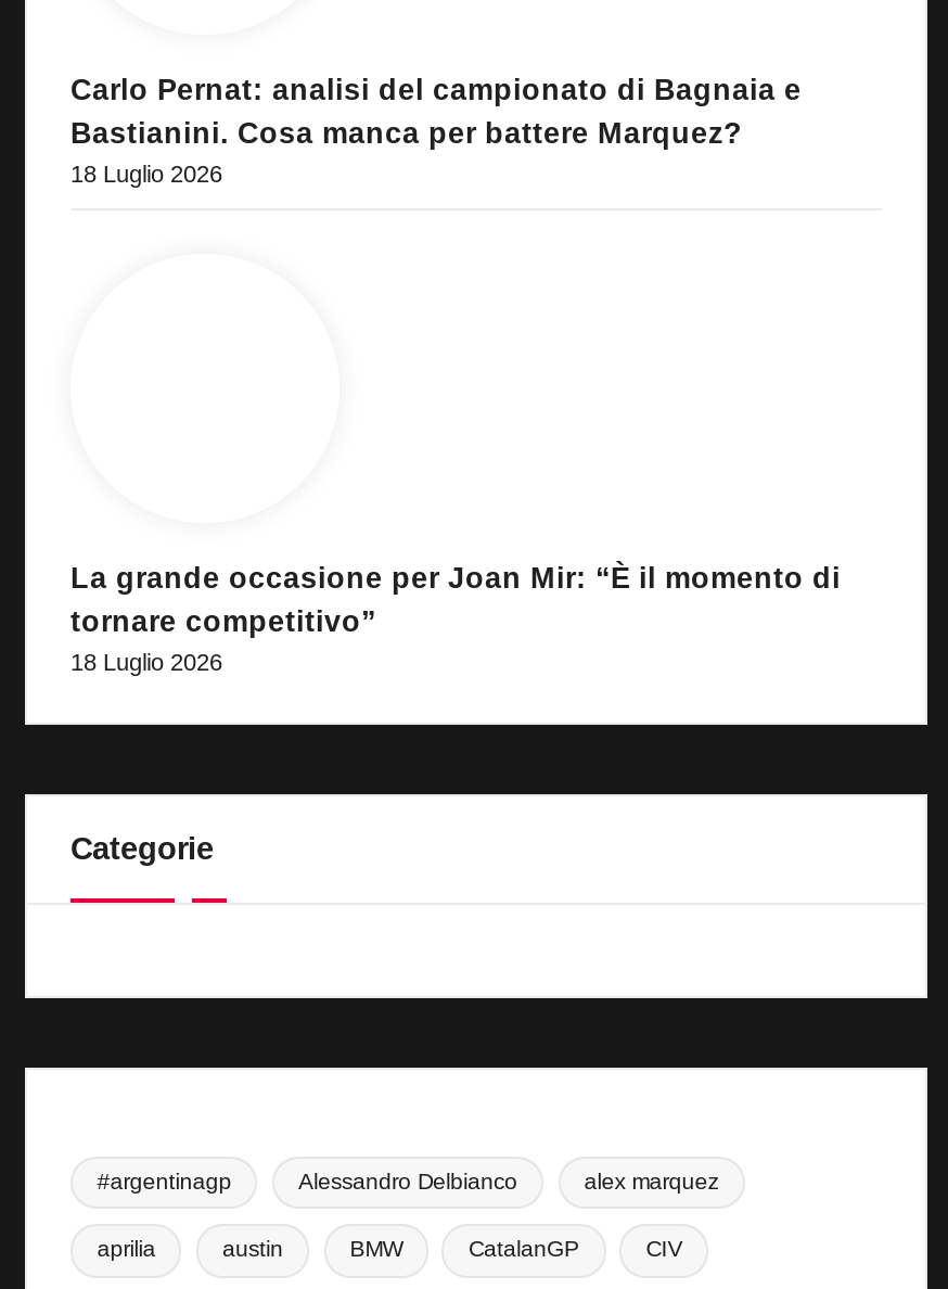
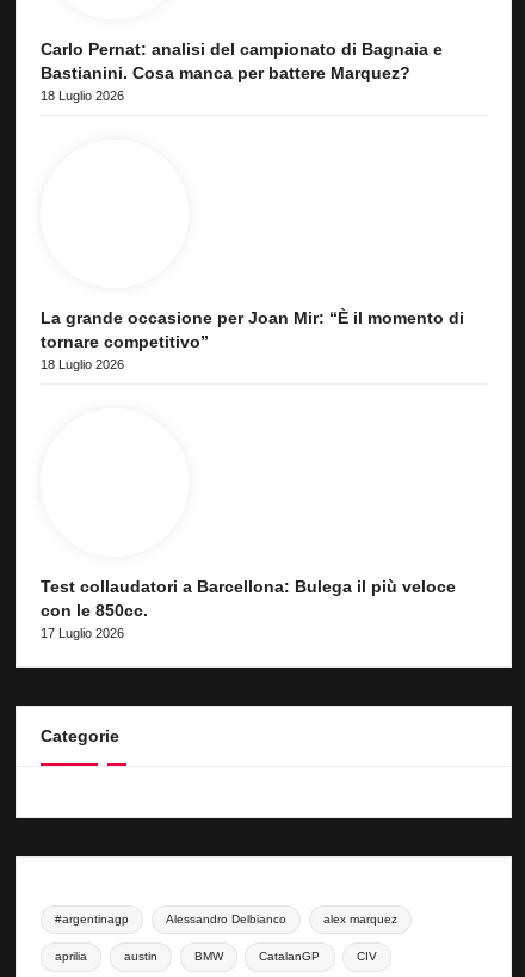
none -> [41,578,456,640] Test collaudatori a Barcellona: Bulega il più veloce | con le 850cc. | 17 Luglio 2026

